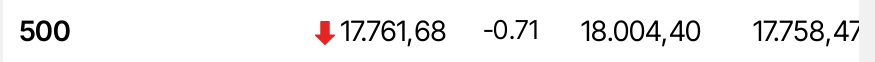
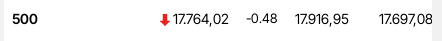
[341,13,447,47] 17.761,68 -> [173,10,229,27] 17.764,02
[483,13,539,45] -0.71 -> [246,10,277,26] -0.48
[581,13,701,47] 18.004,40 -> [295,10,349,27] 17.916,95
[753,13,863,47] 17.758,47 -> [379,10,433,27] 17.697,08

